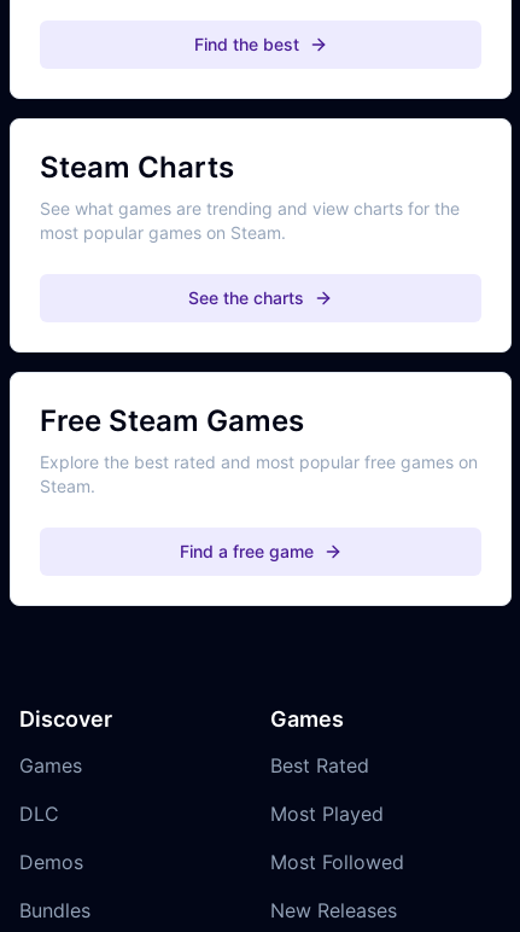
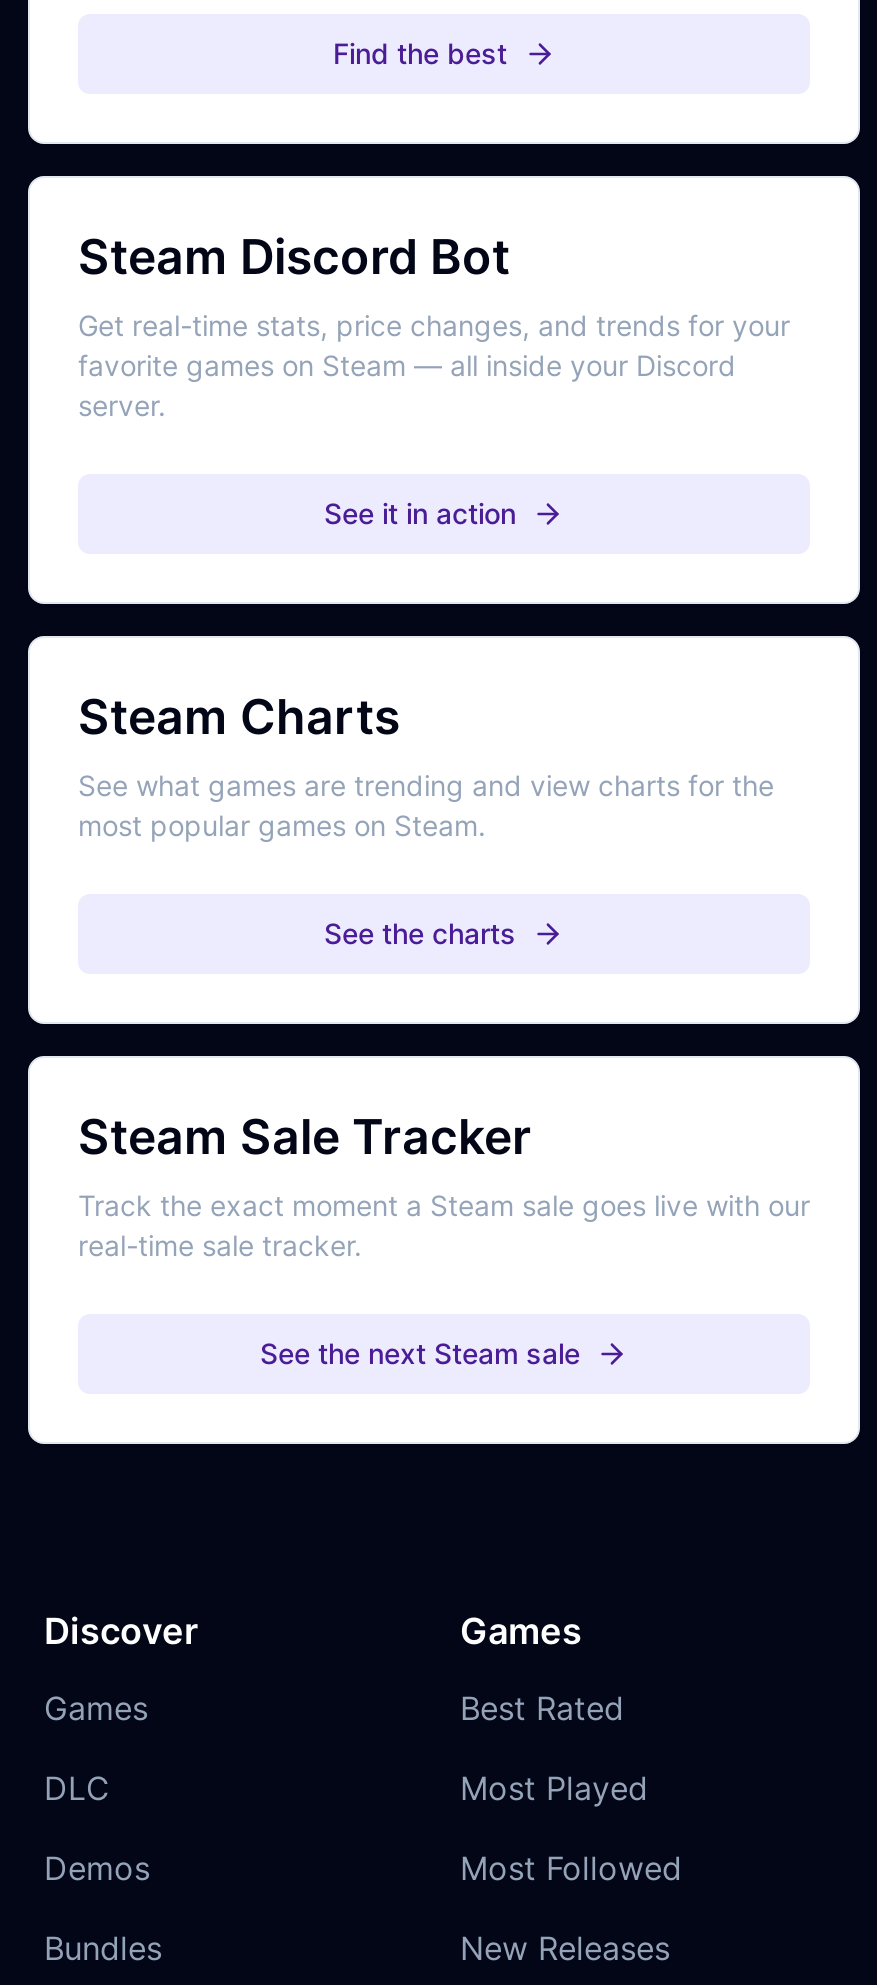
none -> [78,227,790,529] Steam Discord Bot | Get real-time stats, price changes, and trends for your | favorite games on Steam — all inside your Discord | server. | See it in action
[40,403,478,496] Free Steam Games | Explore the best rated and most popular free games on | Steam. -> [78,1107,810,1261] Steam Sale Tracker | Track the exact moment a Steam sale goes live with our | real-time sale tracker.
[179,540,313,561] Find a free game -> [260,1335,580,1369] See the next Steam sale

